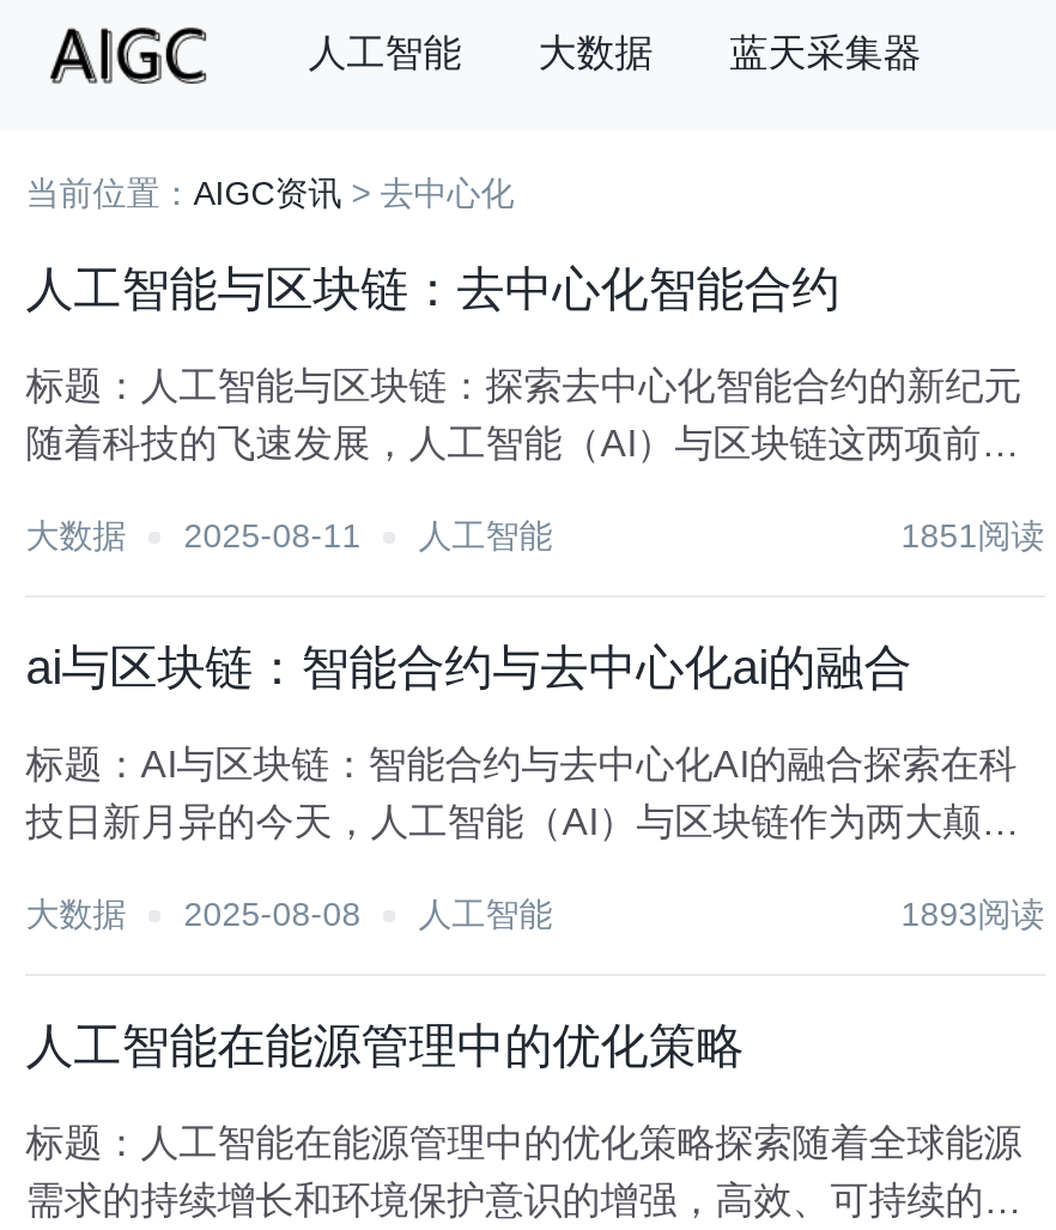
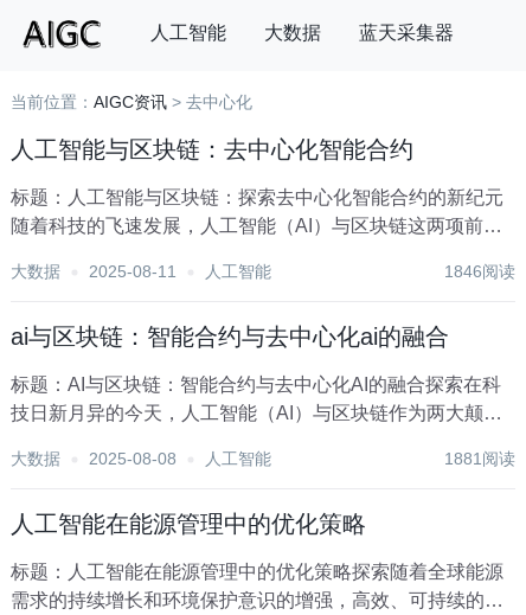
[901,516,1045,555] 1851阅读 -> [444,262,515,281] 1846阅读
[901,895,1045,933] 1893阅读 -> [444,449,515,468] 1881阅读

